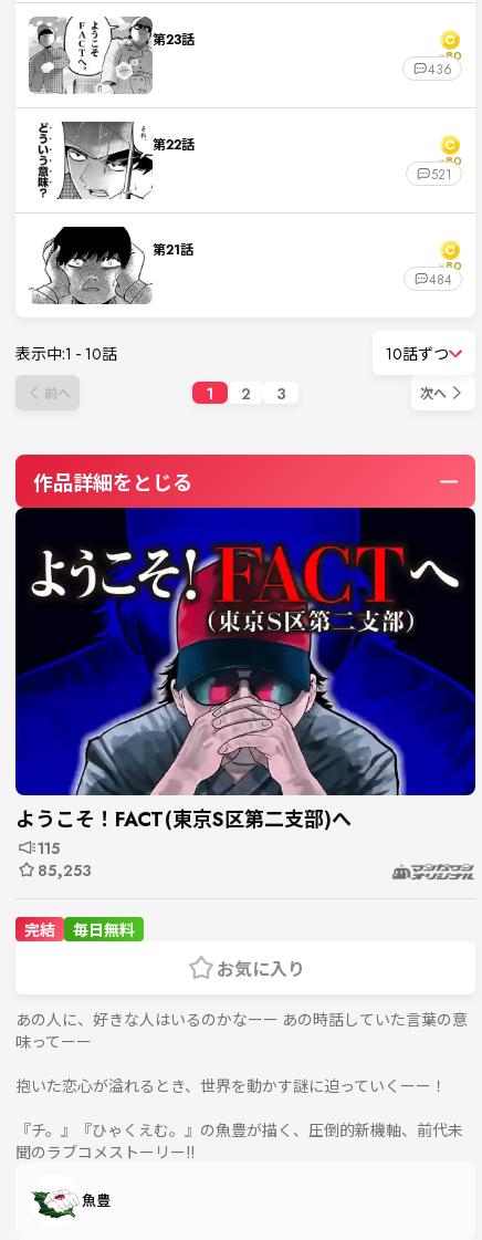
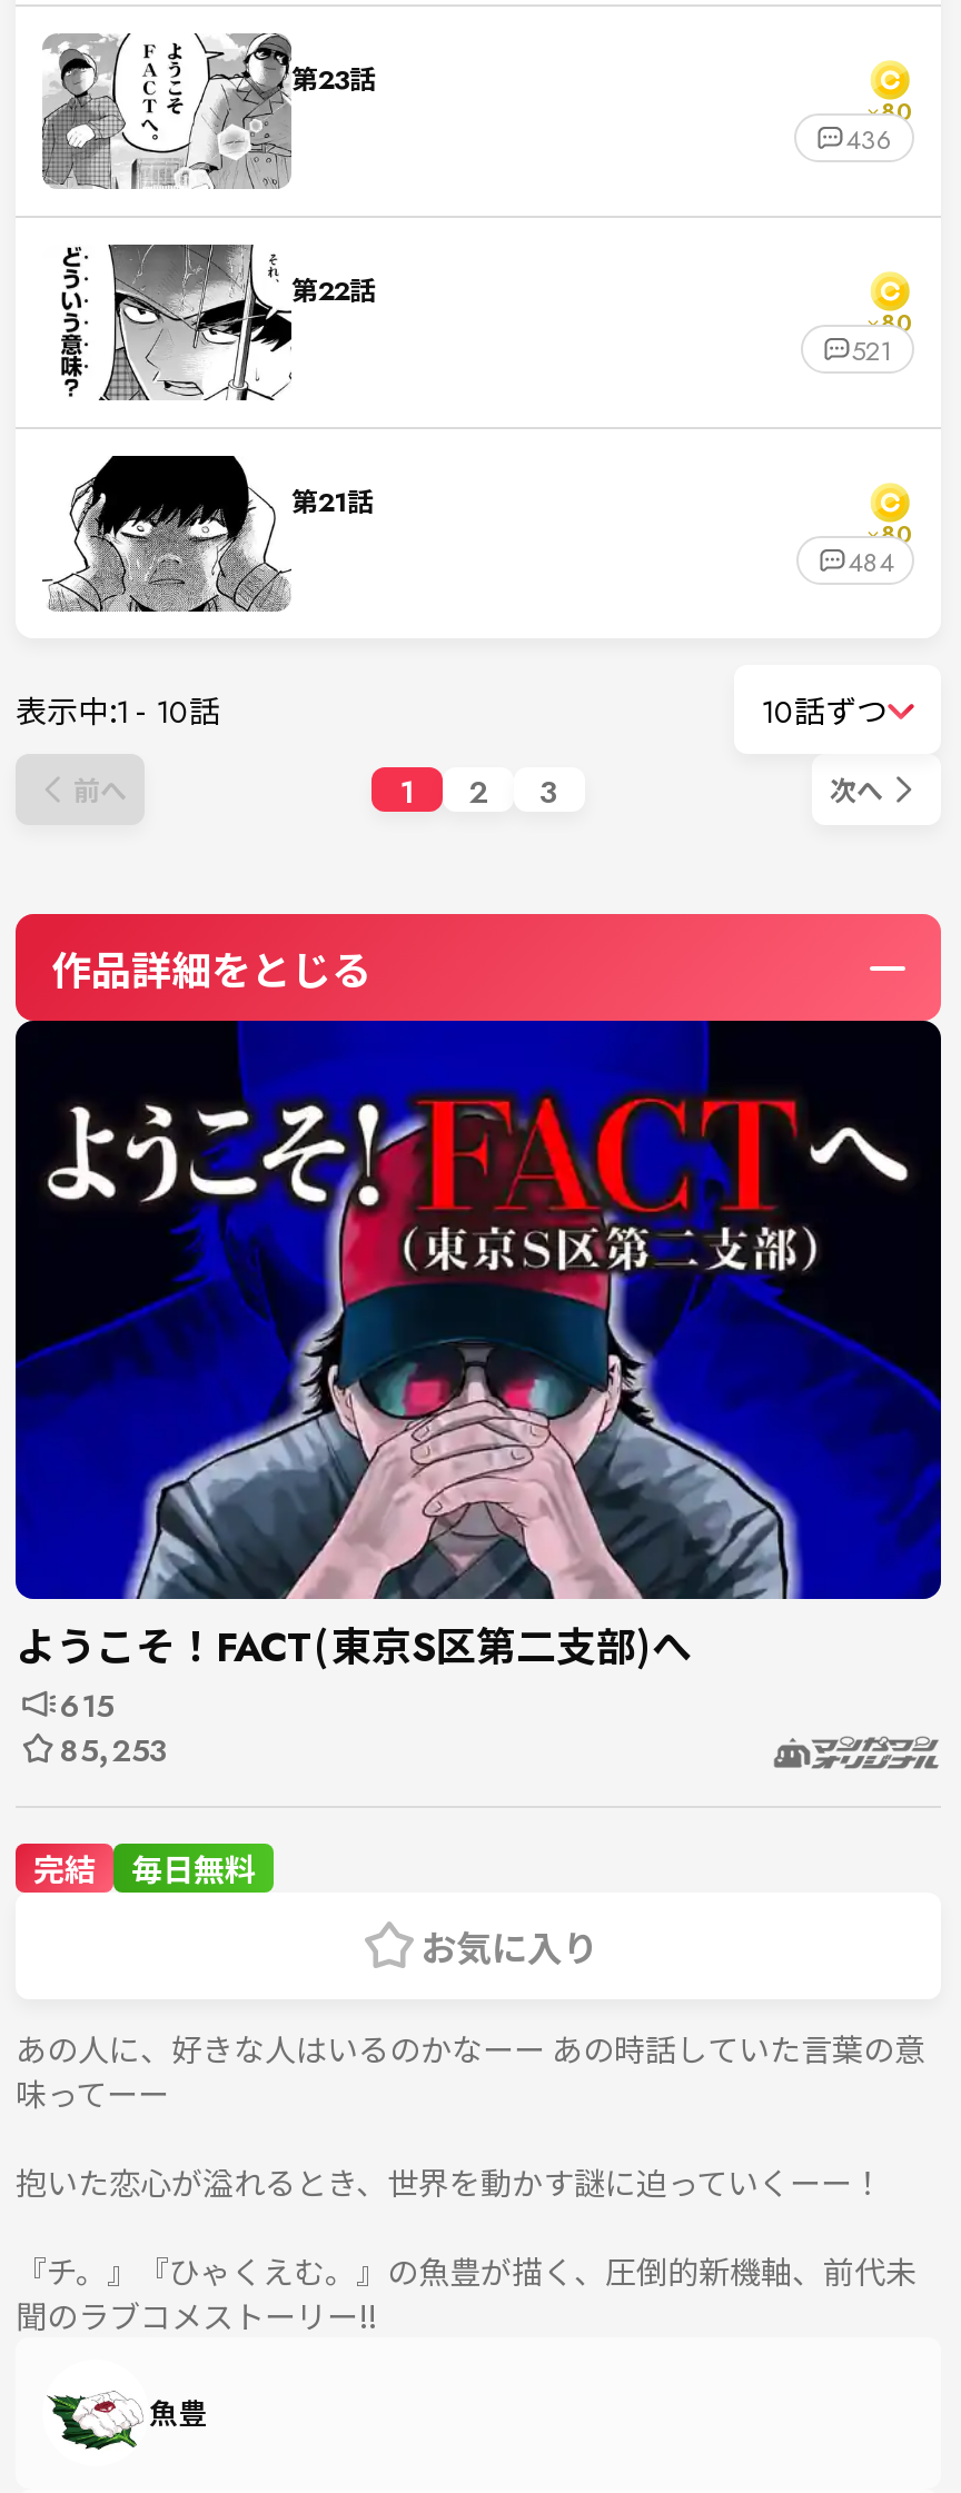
[38,836,60,858] 115 -> [60,1681,113,1726] 615

